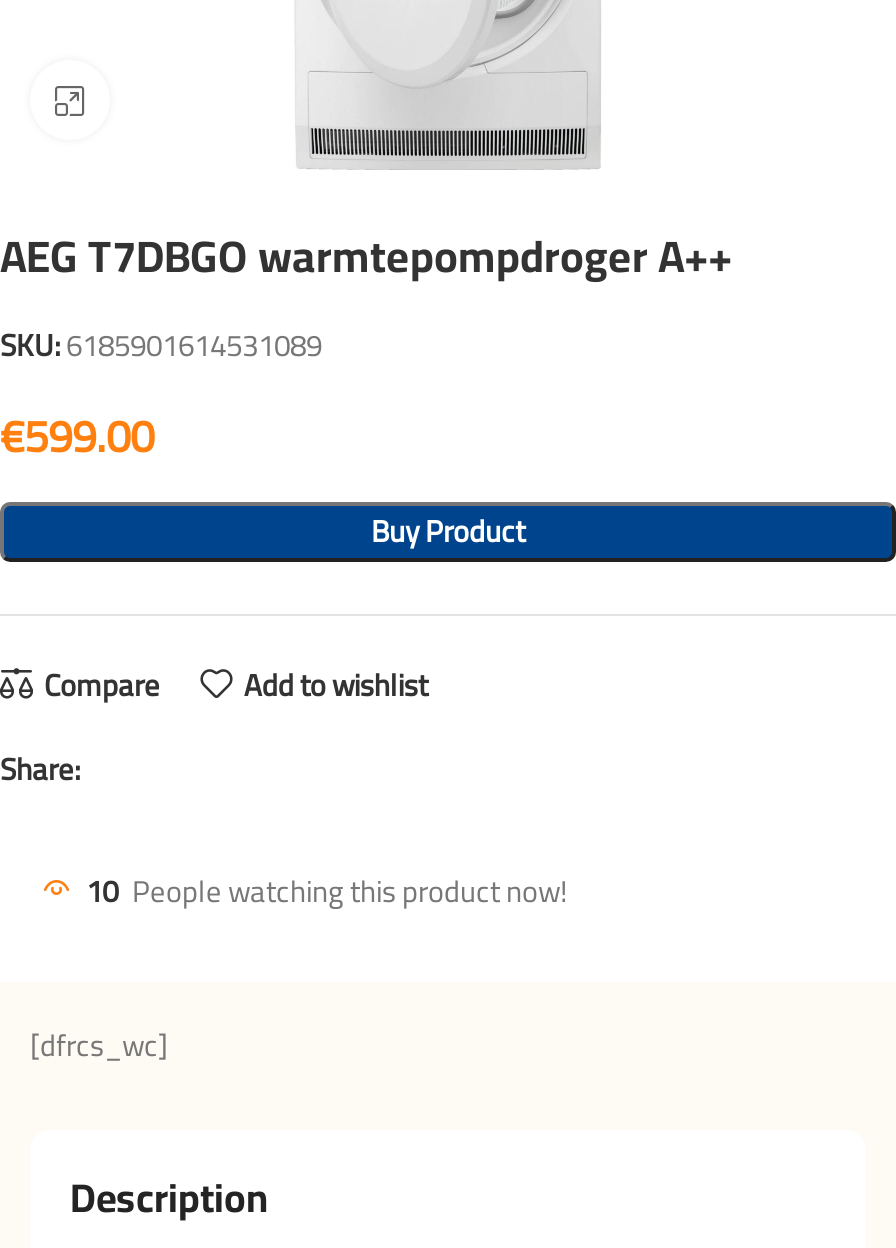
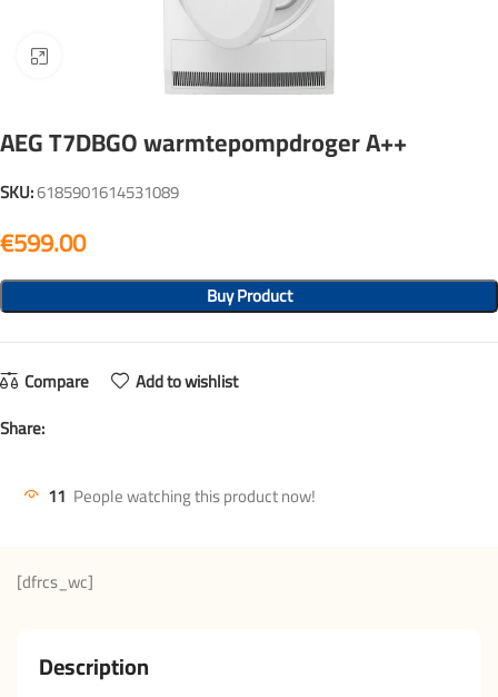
[86,862,568,920] 10 People watching this product now! -> [48,480,316,512] 11 People watching this product now!

